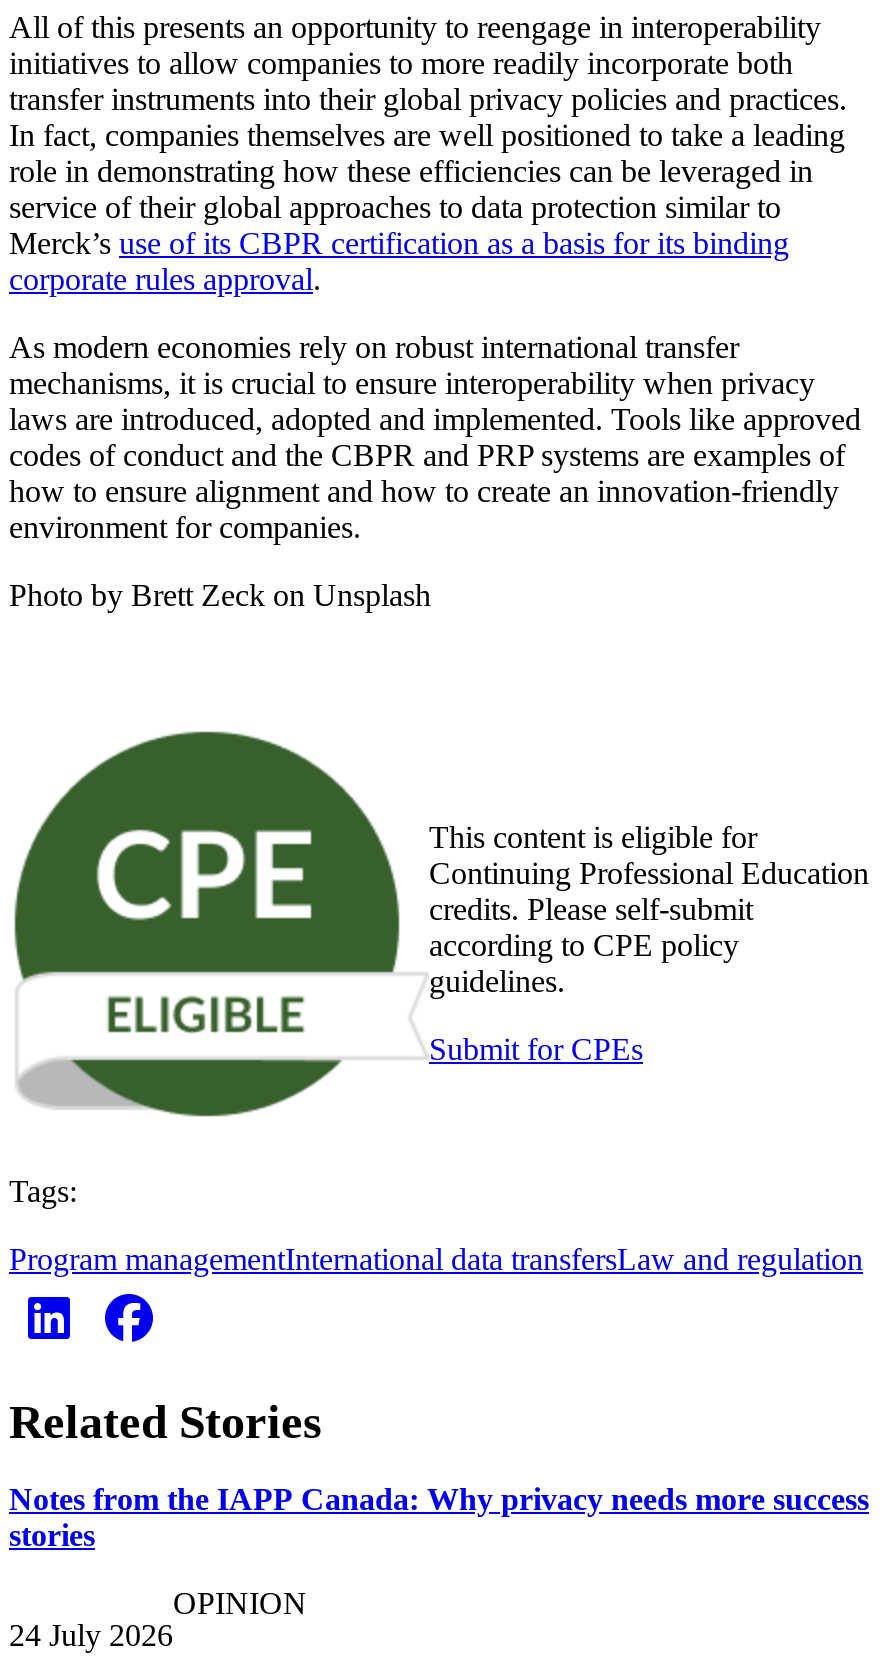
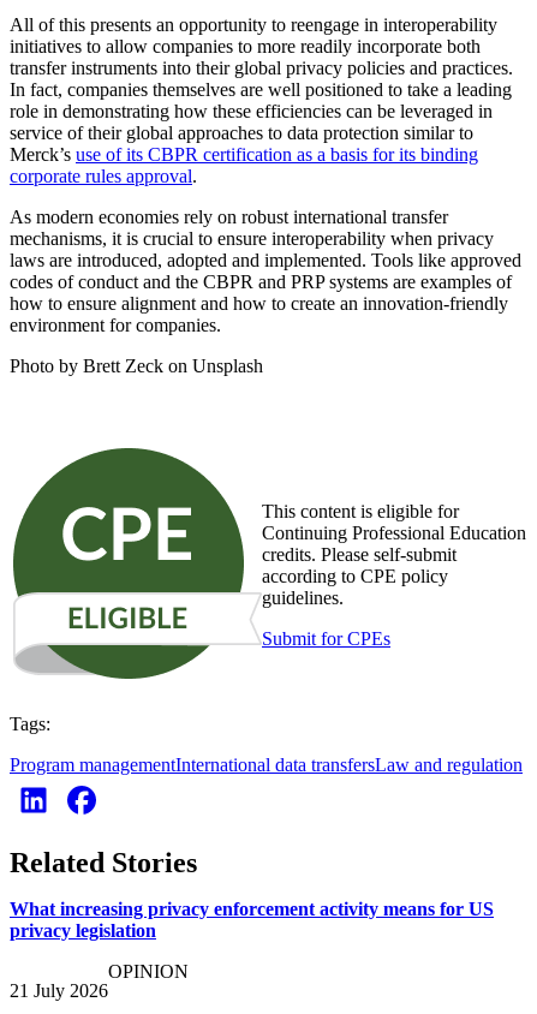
[9,1483,869,1553] Notes from the IAPP Canada: Why privacy needs more success | stories -> [10,899,494,941] What increasing privacy enforcement activity means for US | privacy legislation
[9,1619,173,1653] 24 July 2026 -> [10,981,108,1001] 21 July 2026

